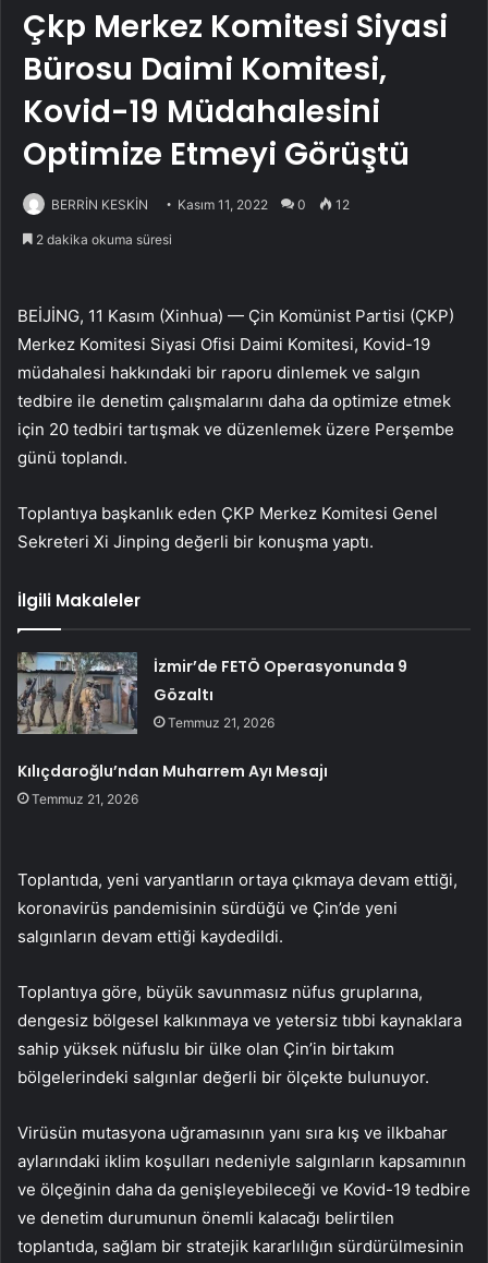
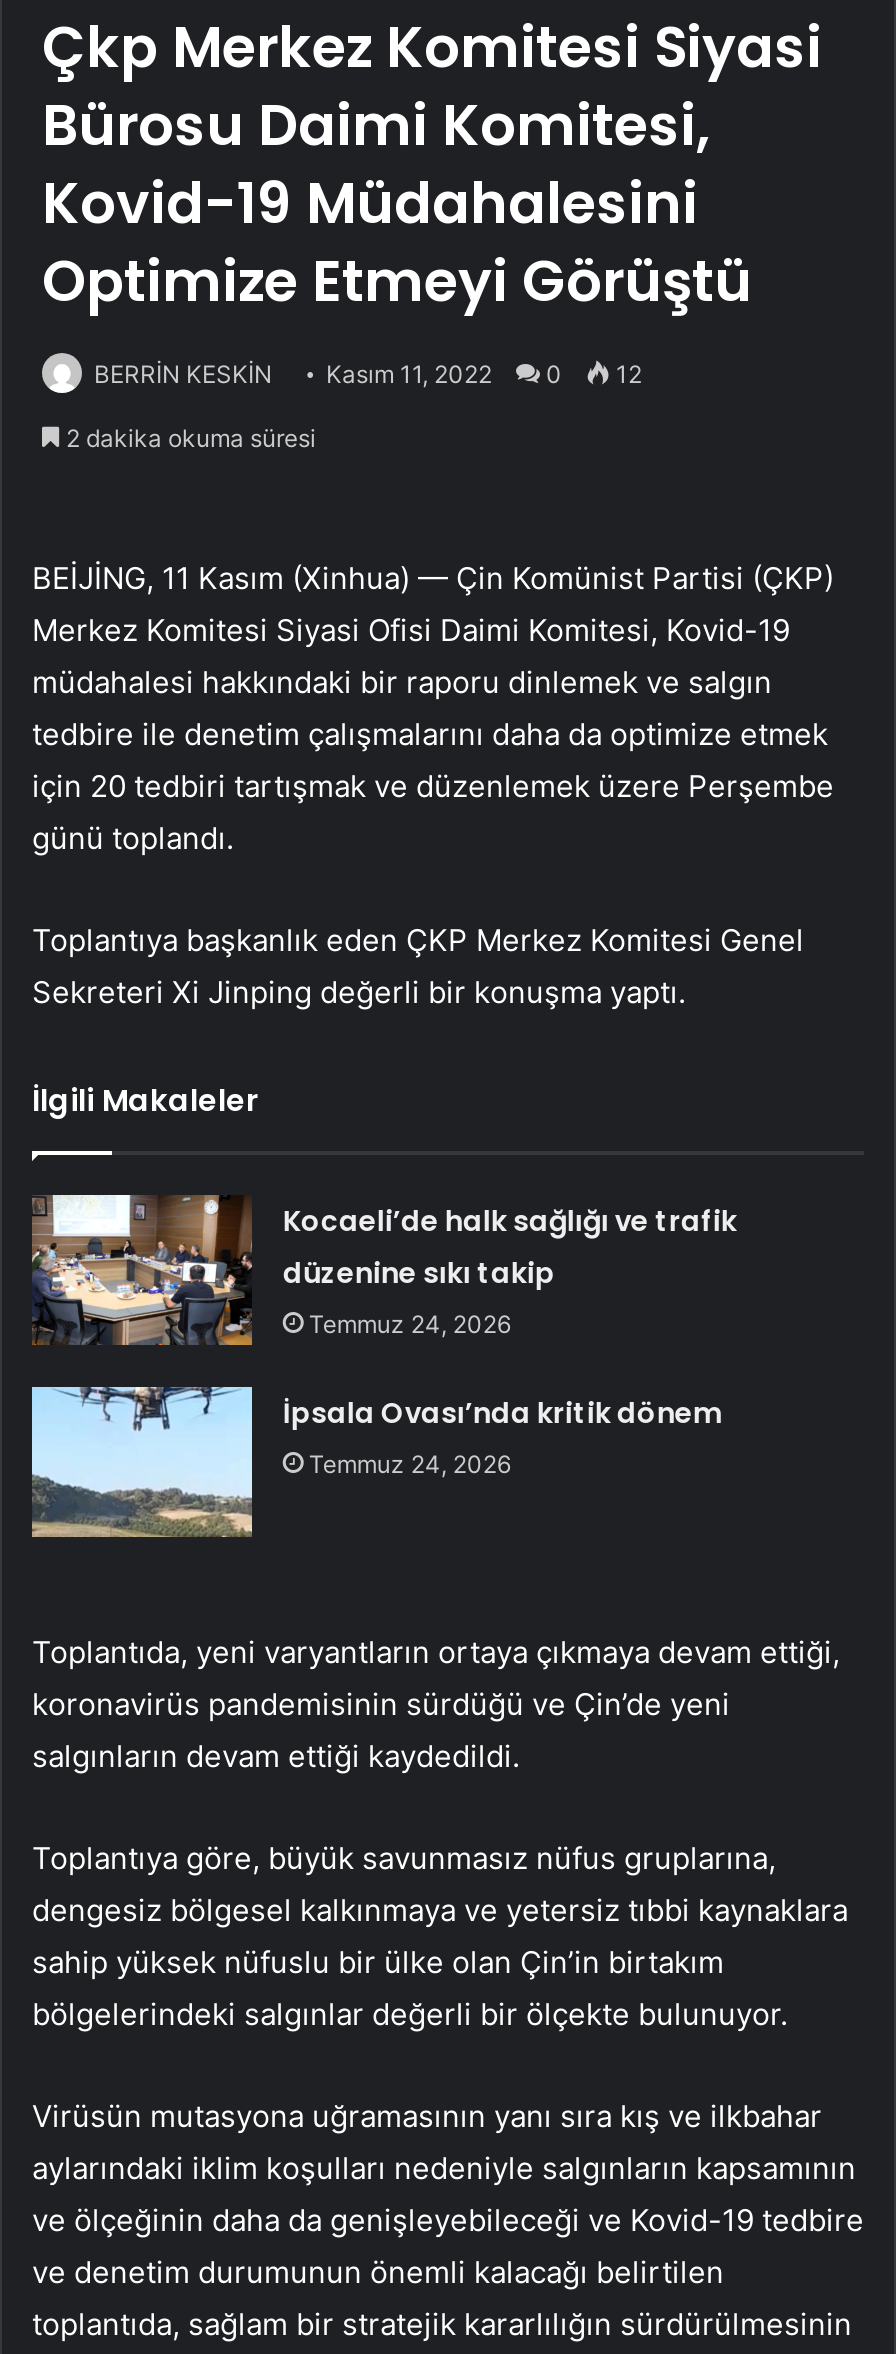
[16,651,408,735] [image] | İzmir’de FETÖ Operasyonunda 9 | Gözaltı | Temmuz 21, 2026 -> [32,1195,737,1347] [image] | Kocaeli’de halk sağlığı ve trafik | düzenine sıkı takip | Temmuz 24, 2026
[18,761,328,808] Kılıçdaroğlu’ndan Muharrem Ayı Mesajı | Temmuz 21, 2026 -> [283,1394,721,1480] İpsala Ovası’nda kritik dönem | Temmuz 24, 2026

